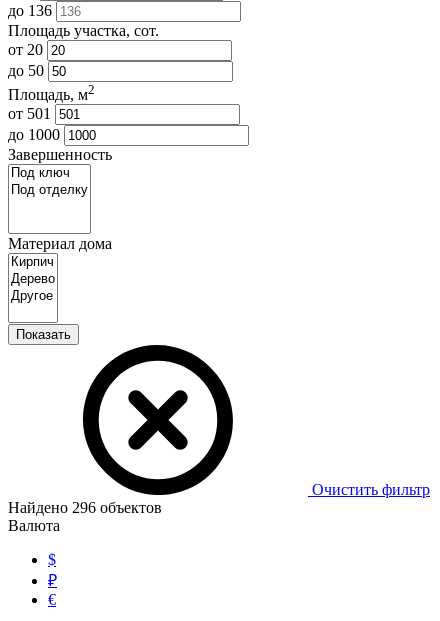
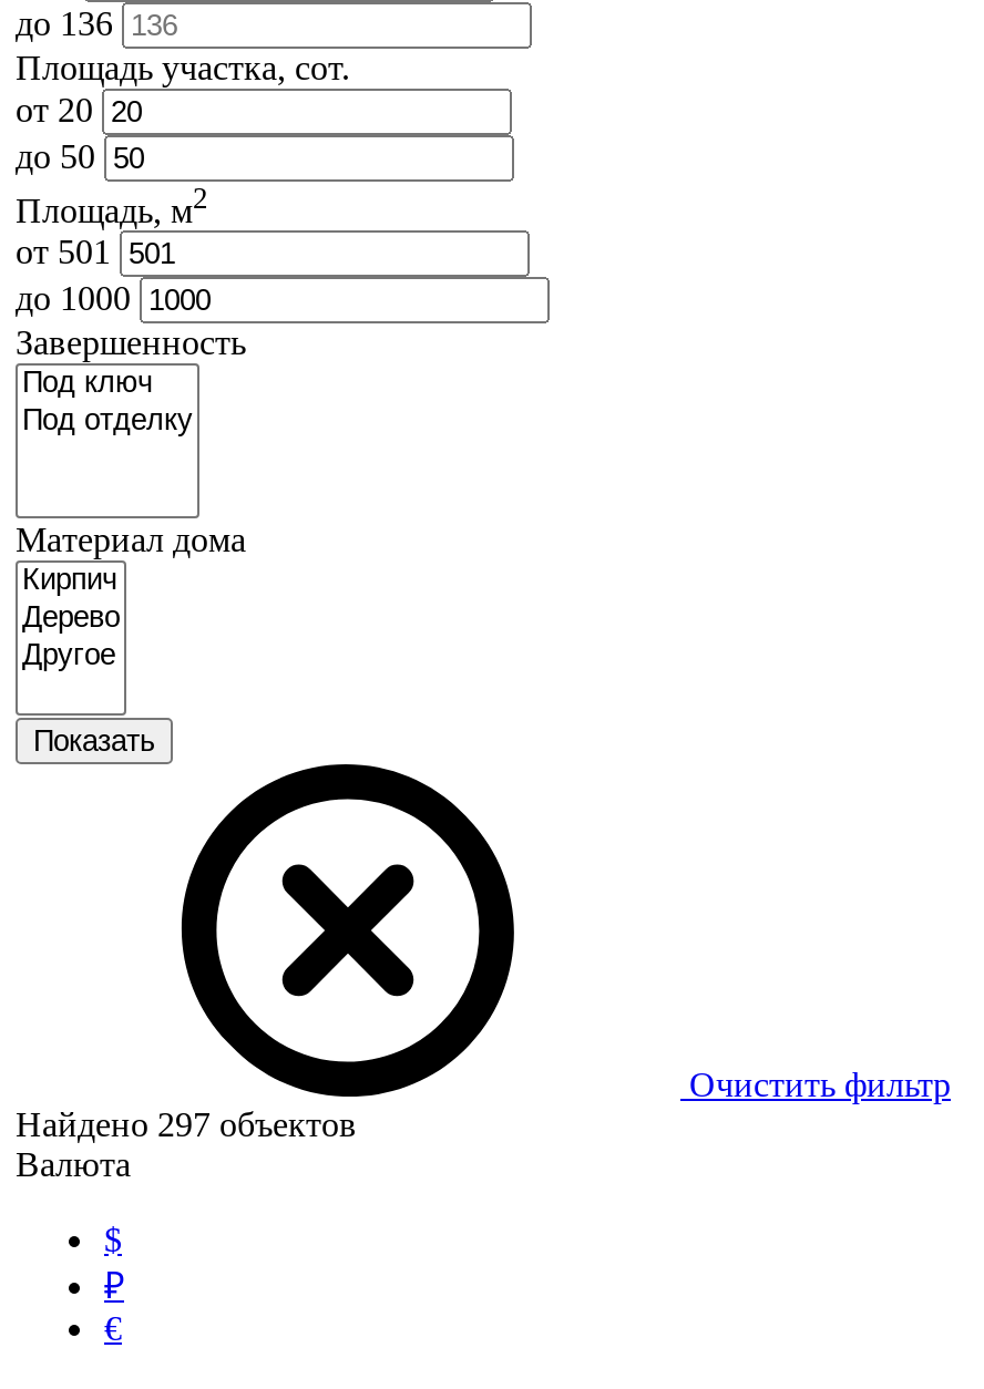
[8,499,162,516] Найдено 296 объектов -> [16,1106,357,1144] Найдено 297 объектов

